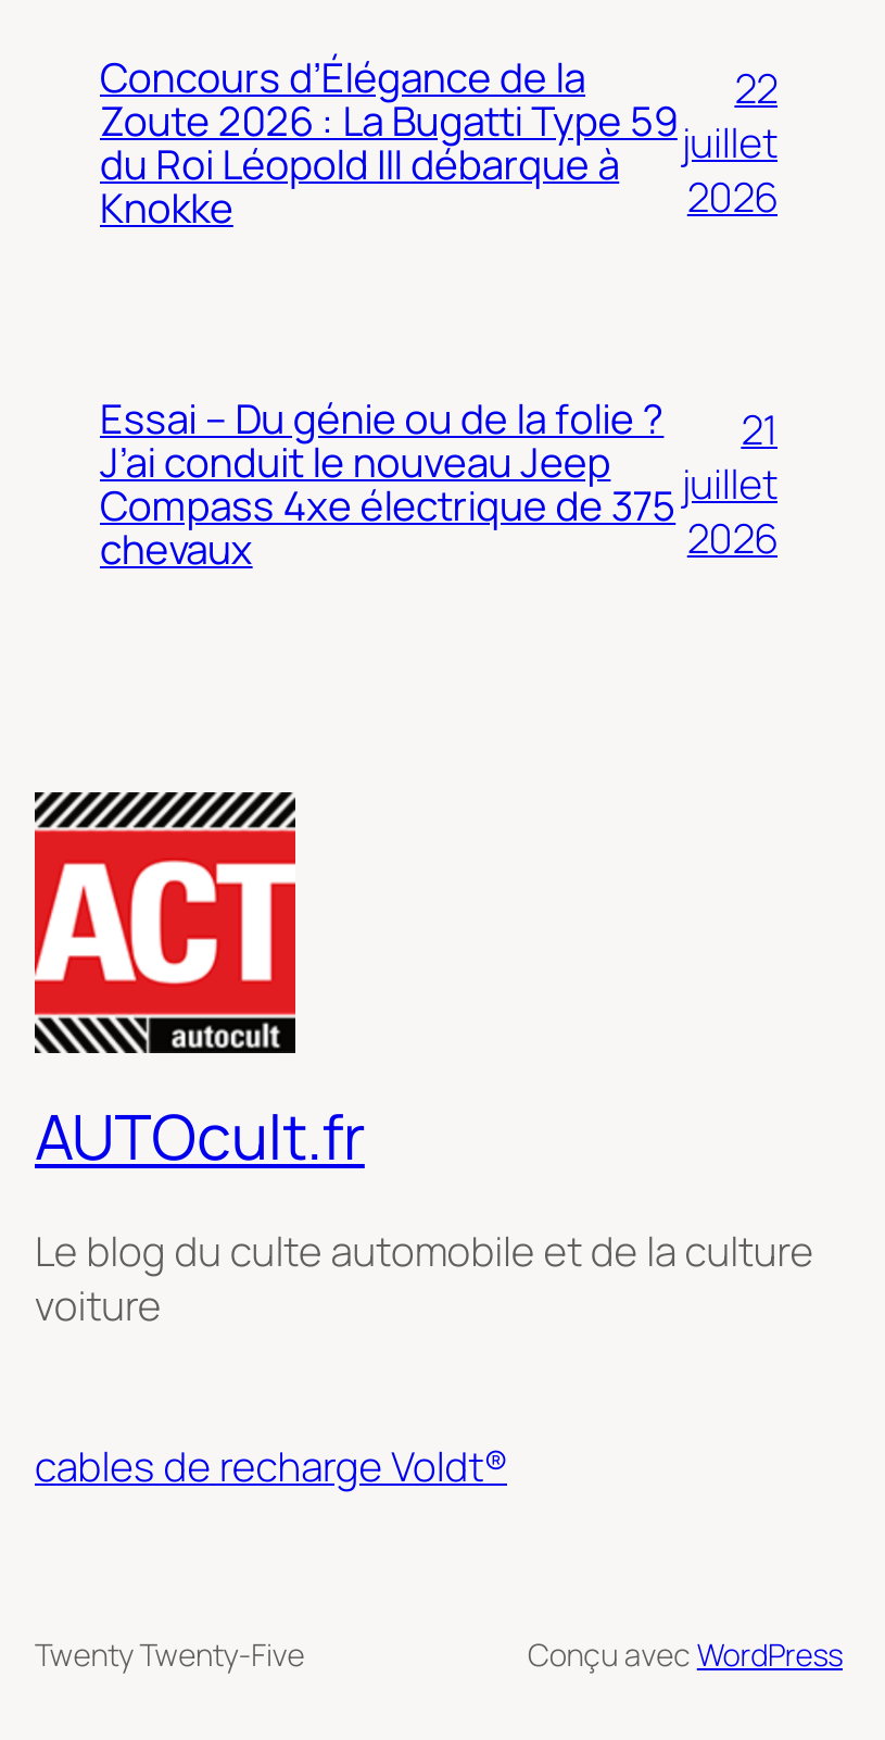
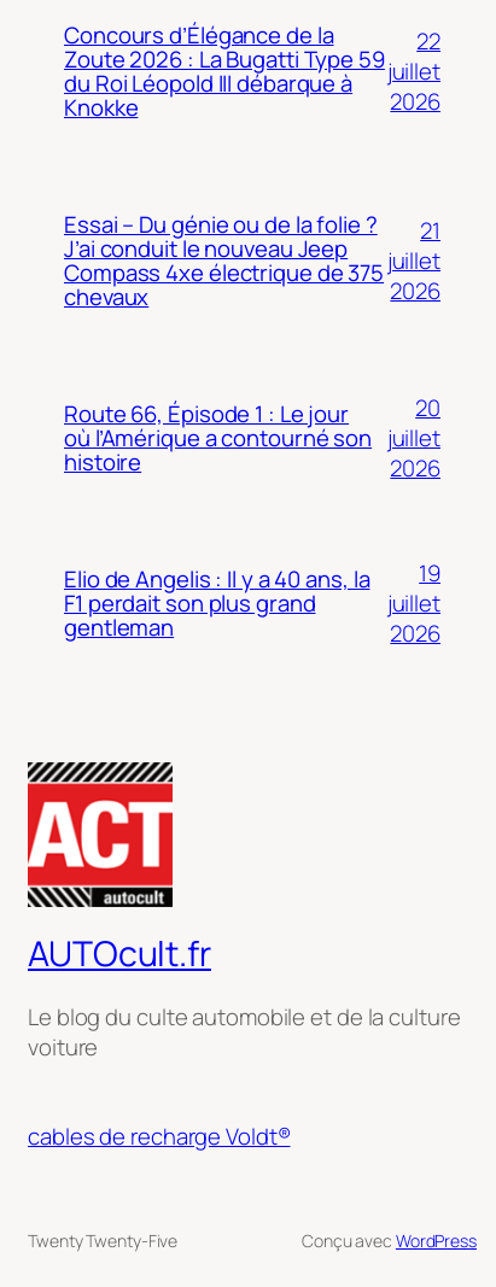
none -> [64,399,372,478] Route 66, Épisode 1 : Le jour | où l’Amérique a contourné son | histoire
none -> [64,564,370,643] Elio de Angelis : Il y a 40 ans, la | F1 perdait son plus grand | gentleman
none -> [387,392,440,484] 20 | juillet | 2026
none -> [387,557,440,649] 19 | juillet | 2026

